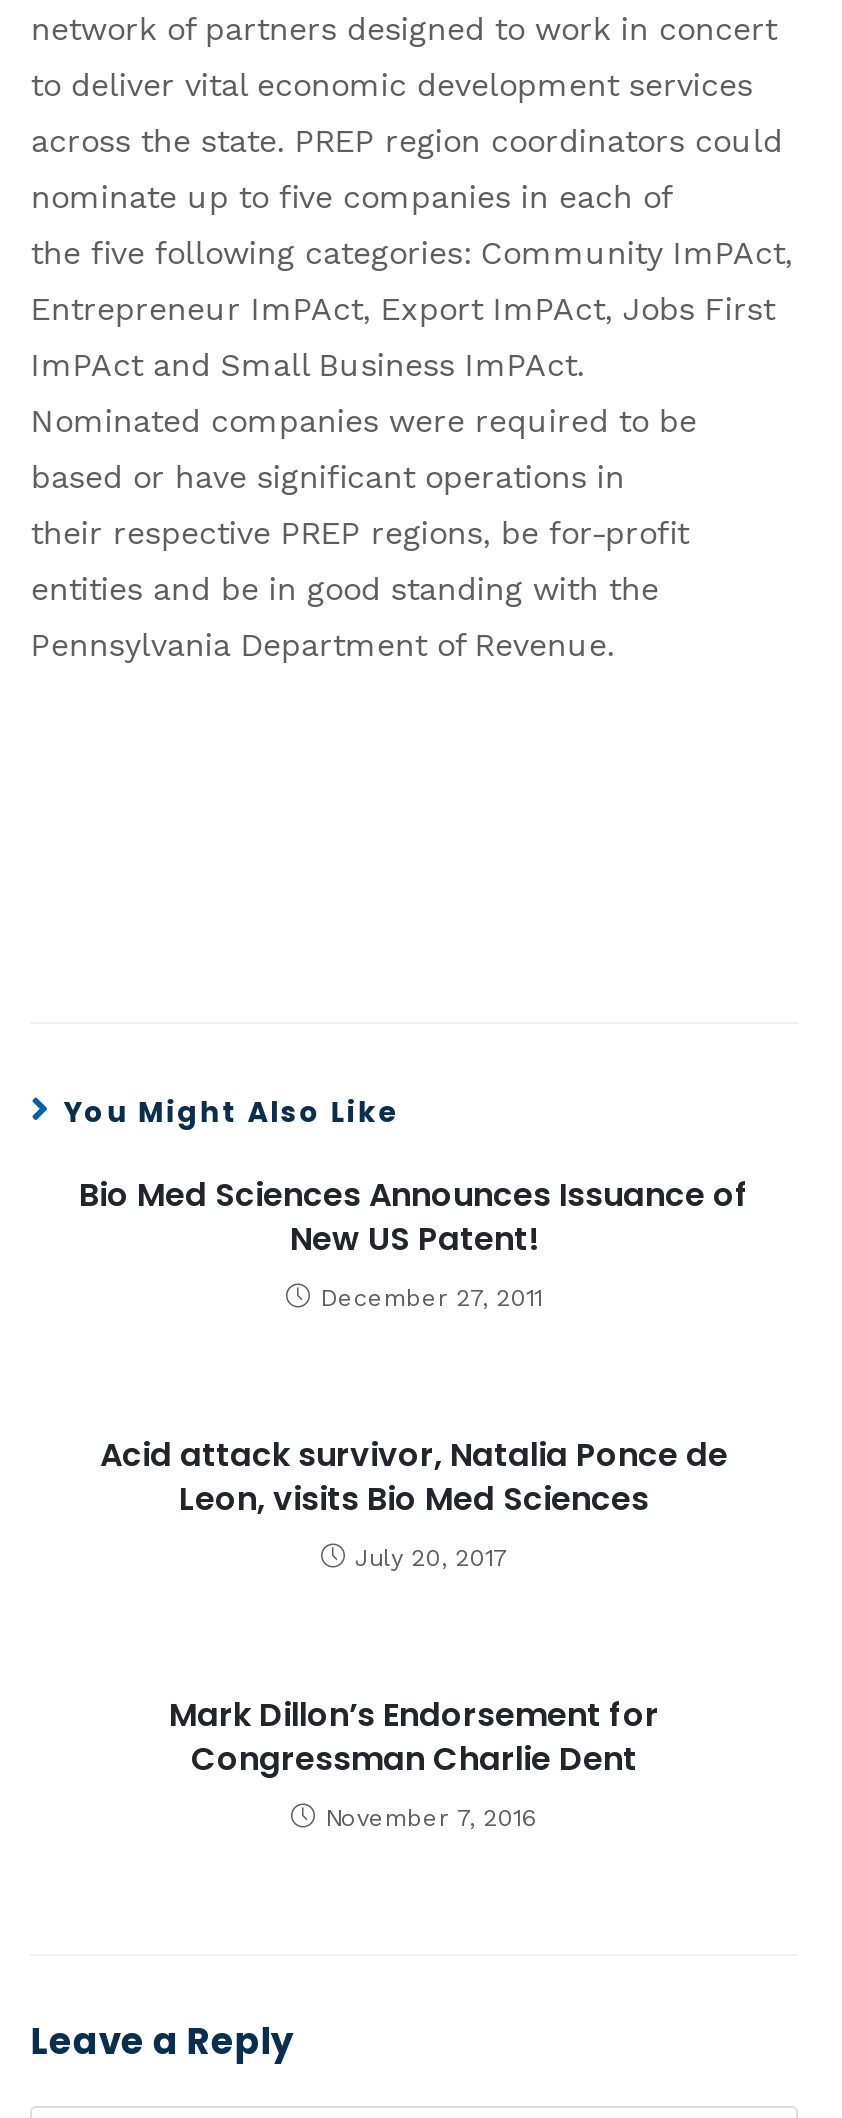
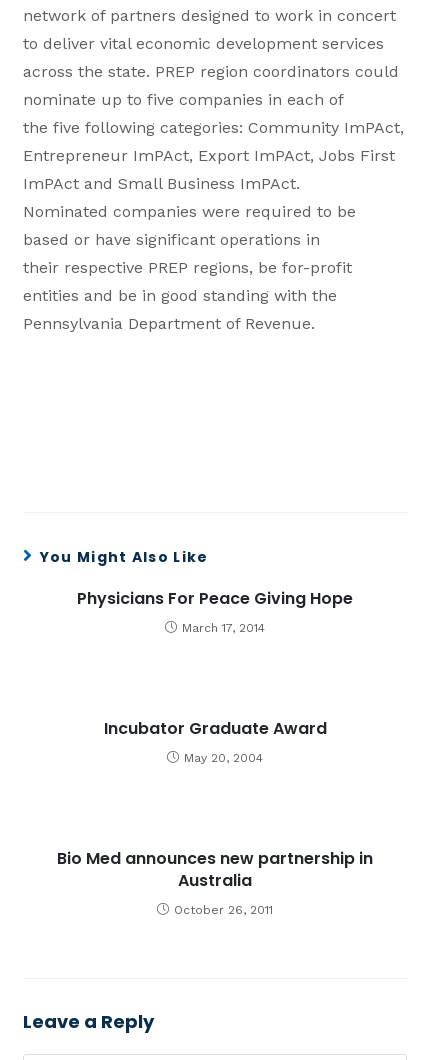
[79,1171,749,1261] Bio Med Sciences Announces Issuance of | New US Patent! -> [77,587,353,610] Physicians For Peace Giving Hope
[320,1283,542,1311] December 27, 2011 -> [182,621,265,635] March 17, 2014
[100,1431,728,1521] Acid attack survivor, Natalia Ponce de | Leon, visits Bio Med Sciences -> [103,717,326,740] Incubator Graduate Award
[355,1543,507,1571] July 20, 2017 -> [184,751,263,765] May 20, 2004
[169,1691,659,1781] Mark Dillon’s Endorsement for | Congressman Charlie Dent -> [57,847,373,892] Bio Med announces new partnership in | Australia
[325,1803,537,1831] November 7, 2016 -> [174,903,273,917] October 26, 2011

